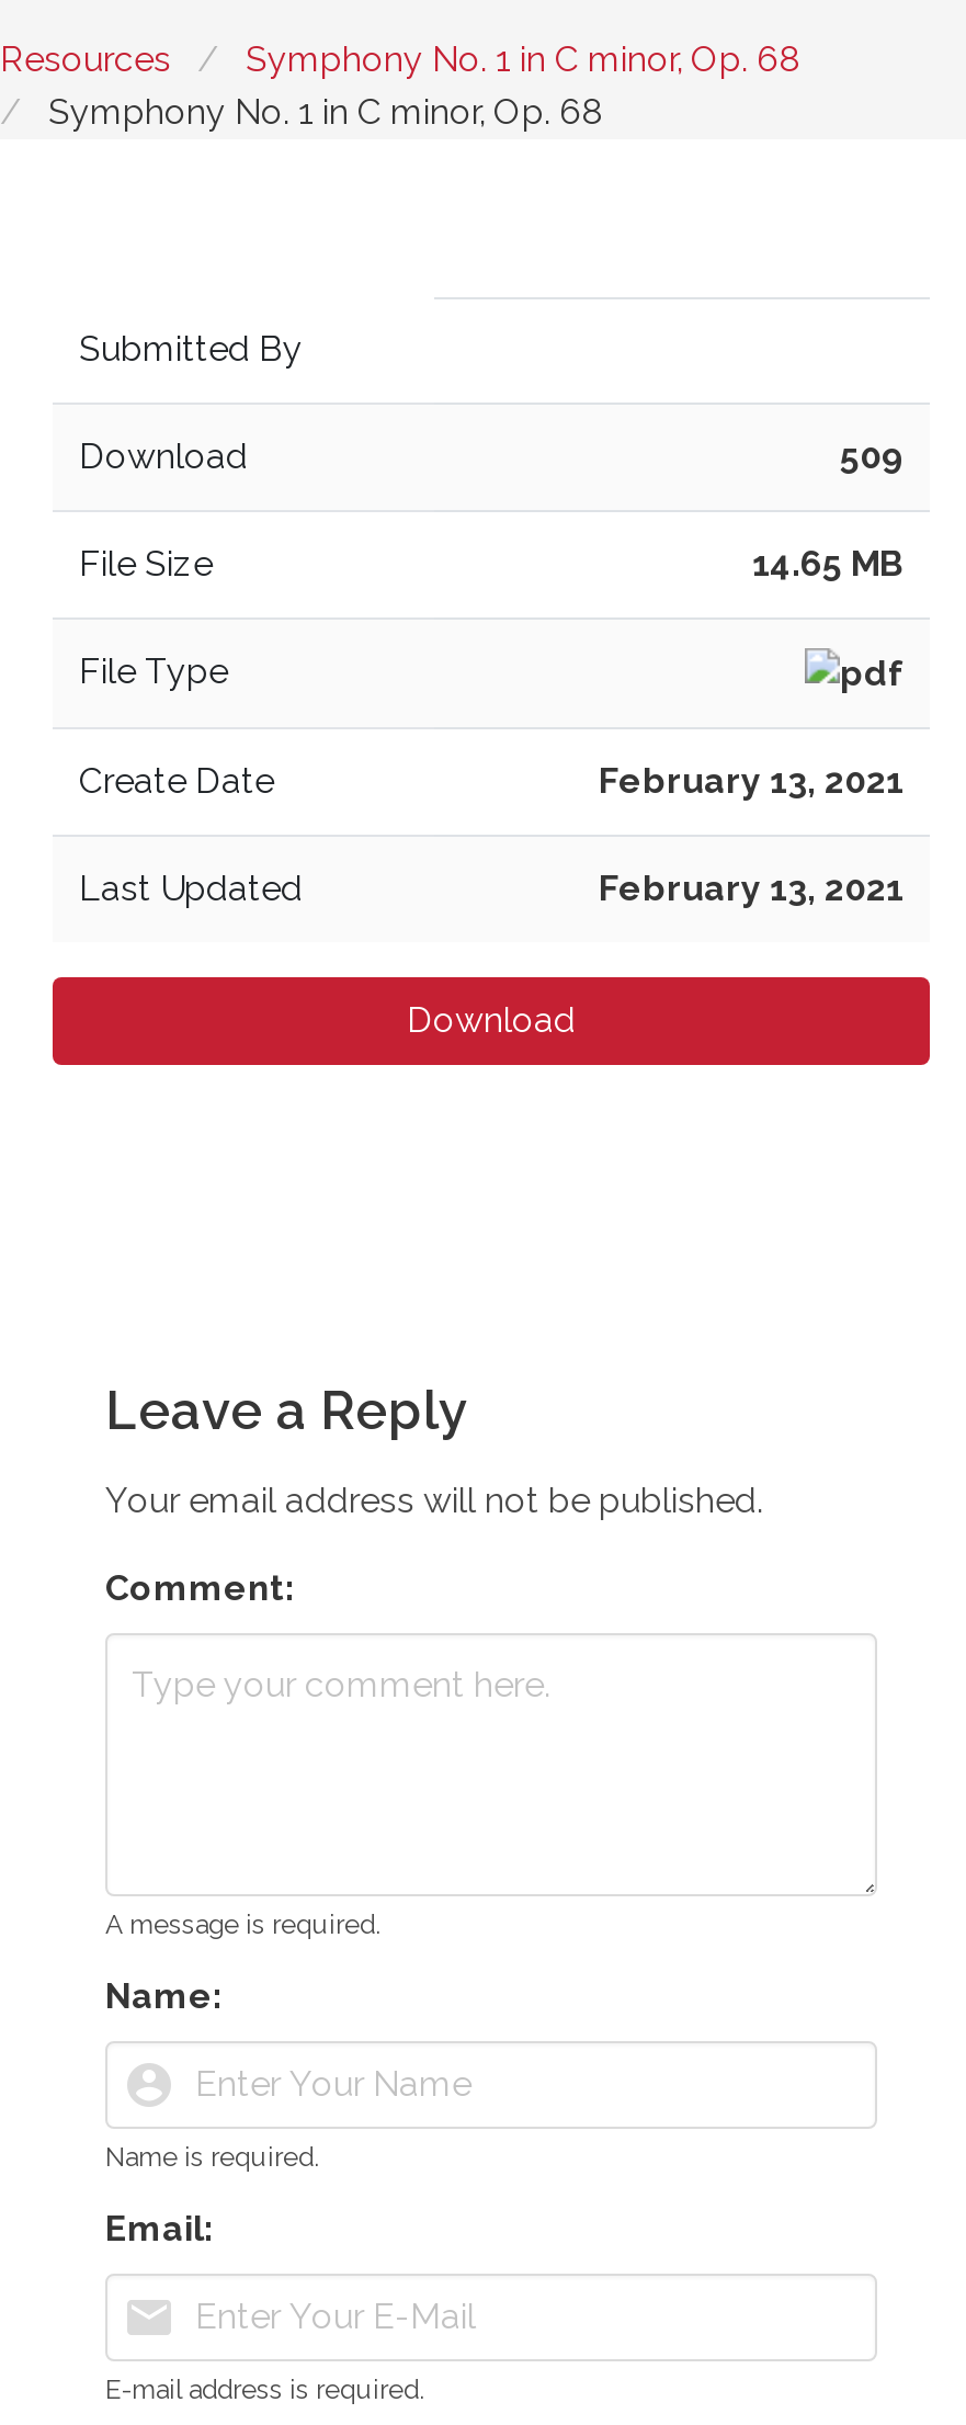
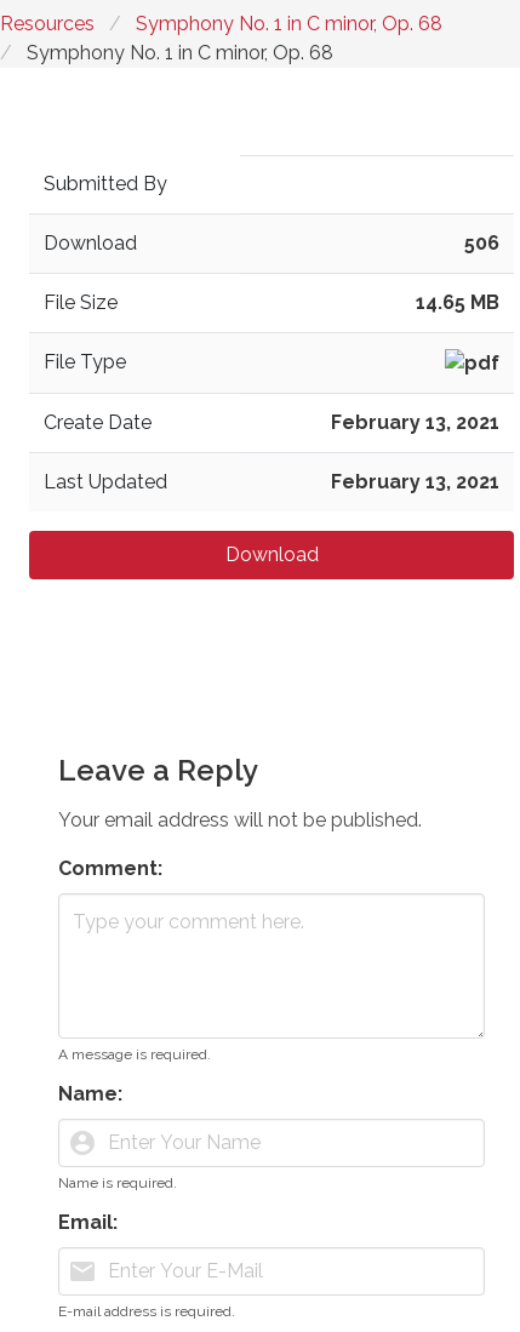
[840,435,904,477] 509 -> [464,231,499,255] 506

